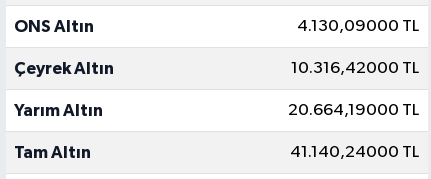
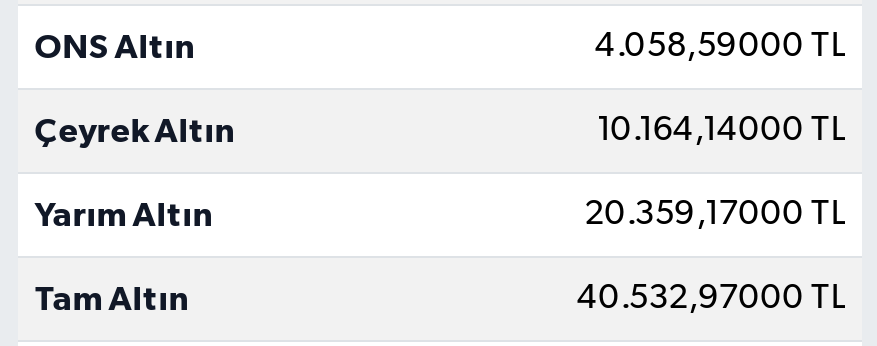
[297,18,419,35] 4.130,09000 TL -> [594,30,844,64] 4.058,59000 TL
[291,60,419,77] 10.316,42000 TL -> [596,114,844,148] 10.164,14000 TL
[288,102,419,119] 20.664,19000 TL -> [584,198,844,232] 20.359,17000 TL
[290,144,419,161] 41.140,24000 TL -> [576,282,844,316] 40.532,97000 TL

